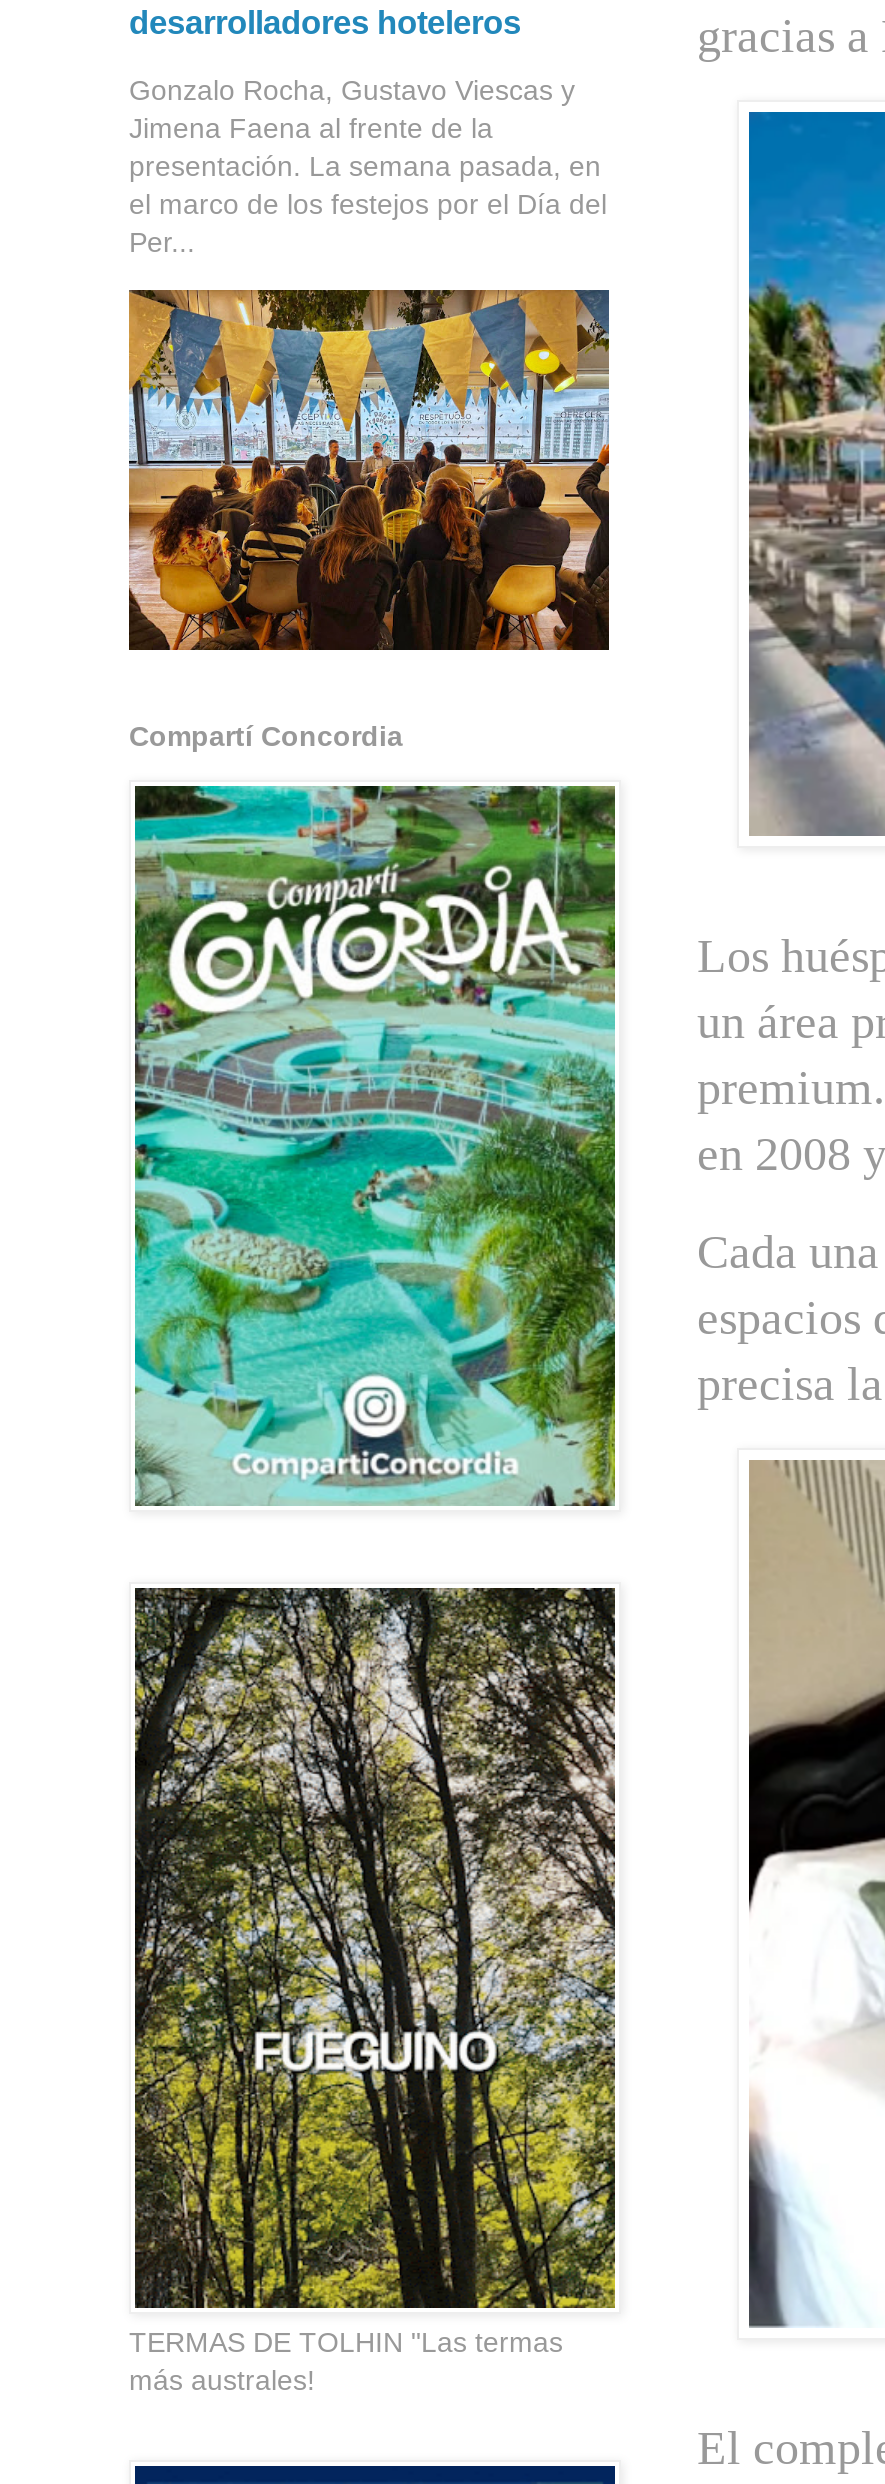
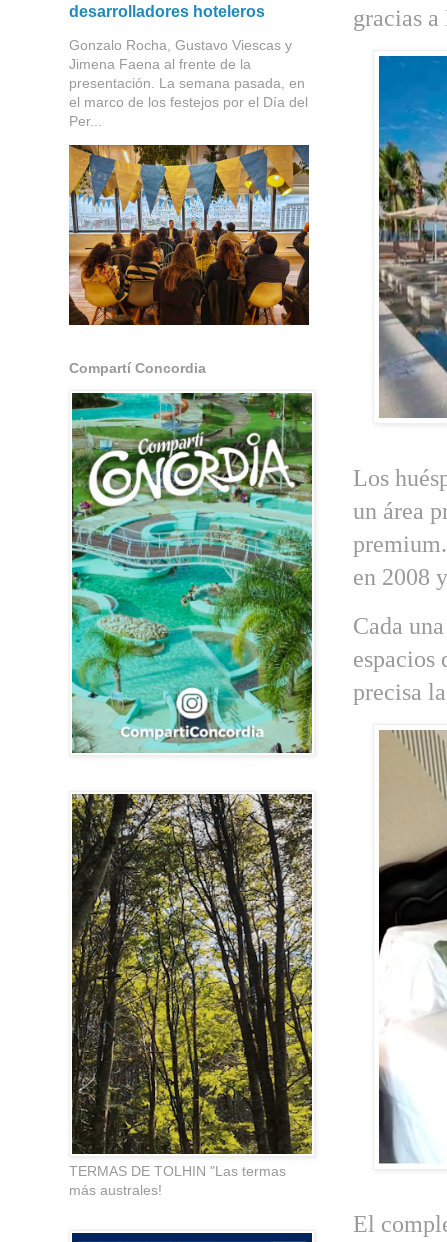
[133,1586,617,2310] [image] -> [71,794,313,1155] [image]

